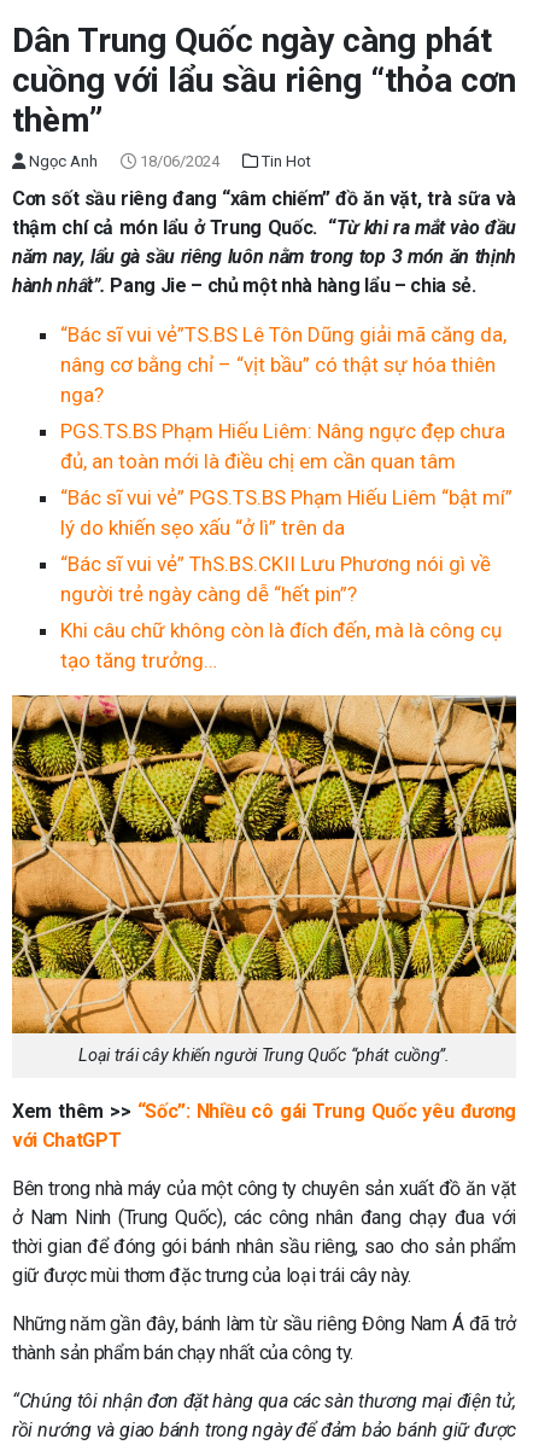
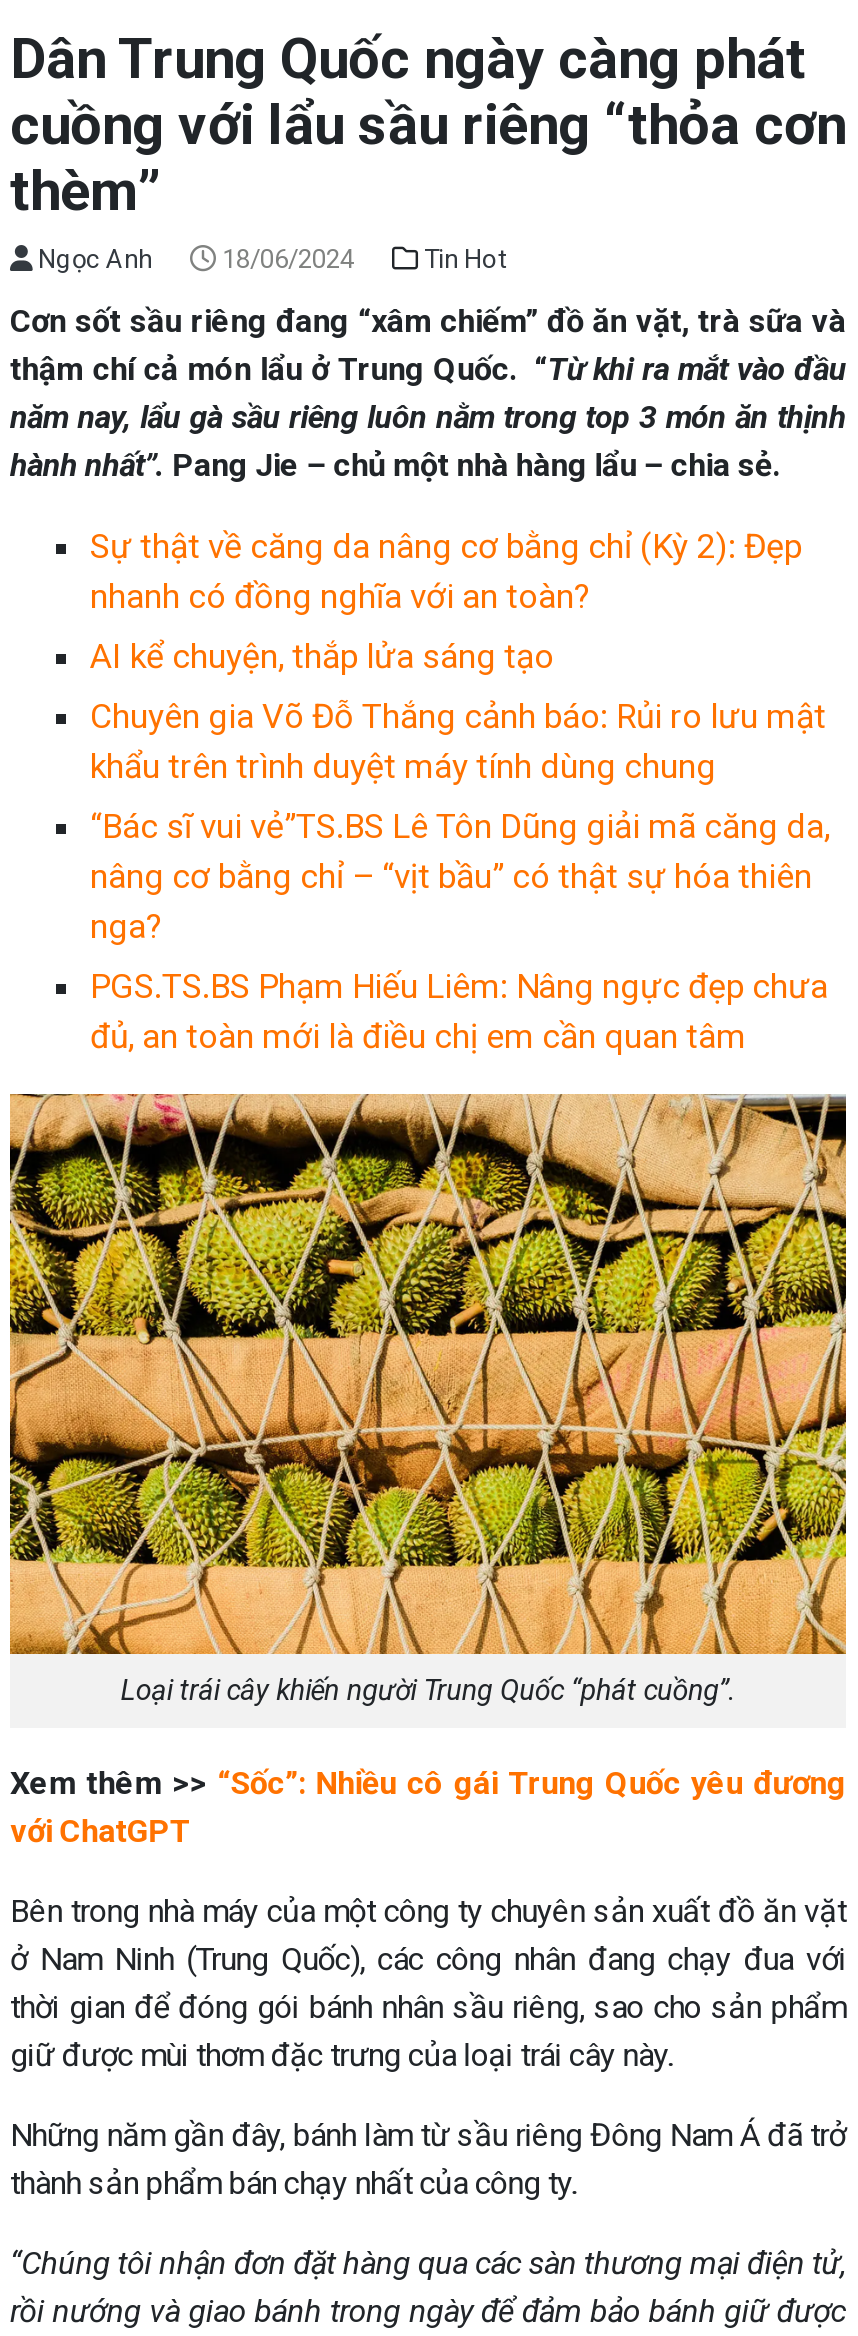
none -> [90,526,826,786] Sự thật về căng da nâng cơ bằng chỉ (Kỳ 2): Đẹp | nhanh có đồng nghĩa với an toàn? | AI kể chuyện, thắp lửa sáng tạo | Chuyên gia Võ Đỗ Thắng cảnh báo: Rủi ro lưu mật | khẩu trên trình duyệt máy tính dùng chung
moved [60,322,506,473] -> [90,806,830,1056]: “Bác sĩ vui vẻ”TS.BS Lê Tôn Dũng giải mã căng da, | nâng cơ bằng chỉ – “vịt bầu” có thật sự hóa thiên | nga? | PGS.TS.BS Phạm Hiếu Liêm: Nâng ngực đẹp chưa | đủ, an toàn mới là điều chị em cần quan tâm
[60,485,512,672] “Bác sĩ vui vẻ” PGS.TS.BS Phạm Hiếu Liêm “bật mí” | lý do khiến sẹo xấu “ở lì” trên da | “Bác sĩ vui vẻ” ThS.BS.CKII Lưu Phương nói gì về | người trẻ ngày càng dễ “hết pin”? | Khi câu chữ không còn là đích đến, mà là công cụ | tạo tăng trưởng… -> none

